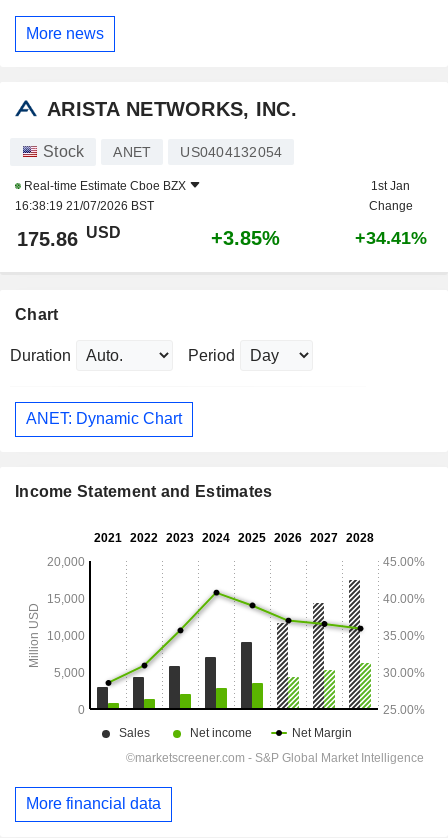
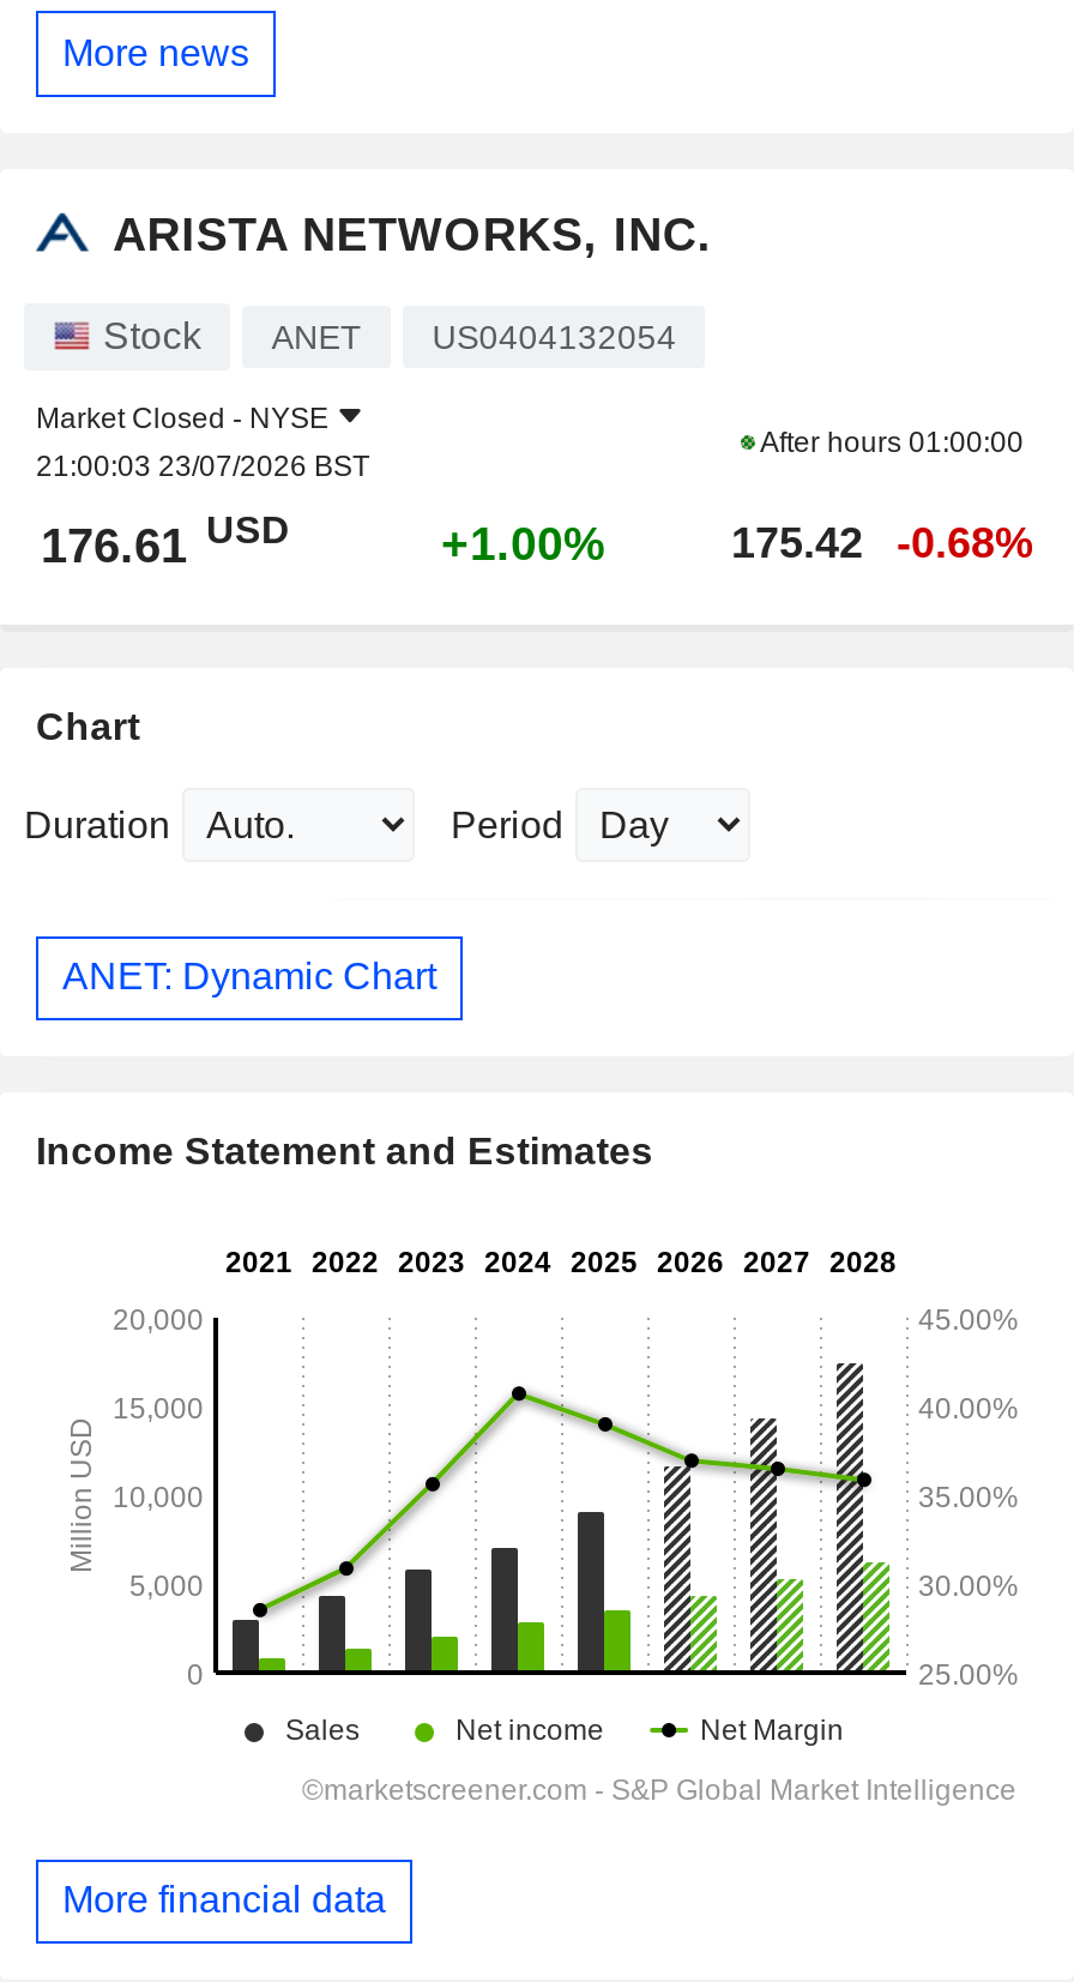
[15,179,186,213] Real-time Estimate Cboe BZX | 16:38:19 21/07/2026 BST -> [36,401,369,482] Market Closed - NYSE | 21:00:03 23/07/2026 BST
[368,179,412,213] 1st Jan | Change -> [755,425,1024,458] After hours 01:00:00
[17,224,426,250] 175.86 USD | +3.85% | +34.41% -> [41,510,1033,571] 176.61 USD | +1.00% | 175.42 | -0.68%

